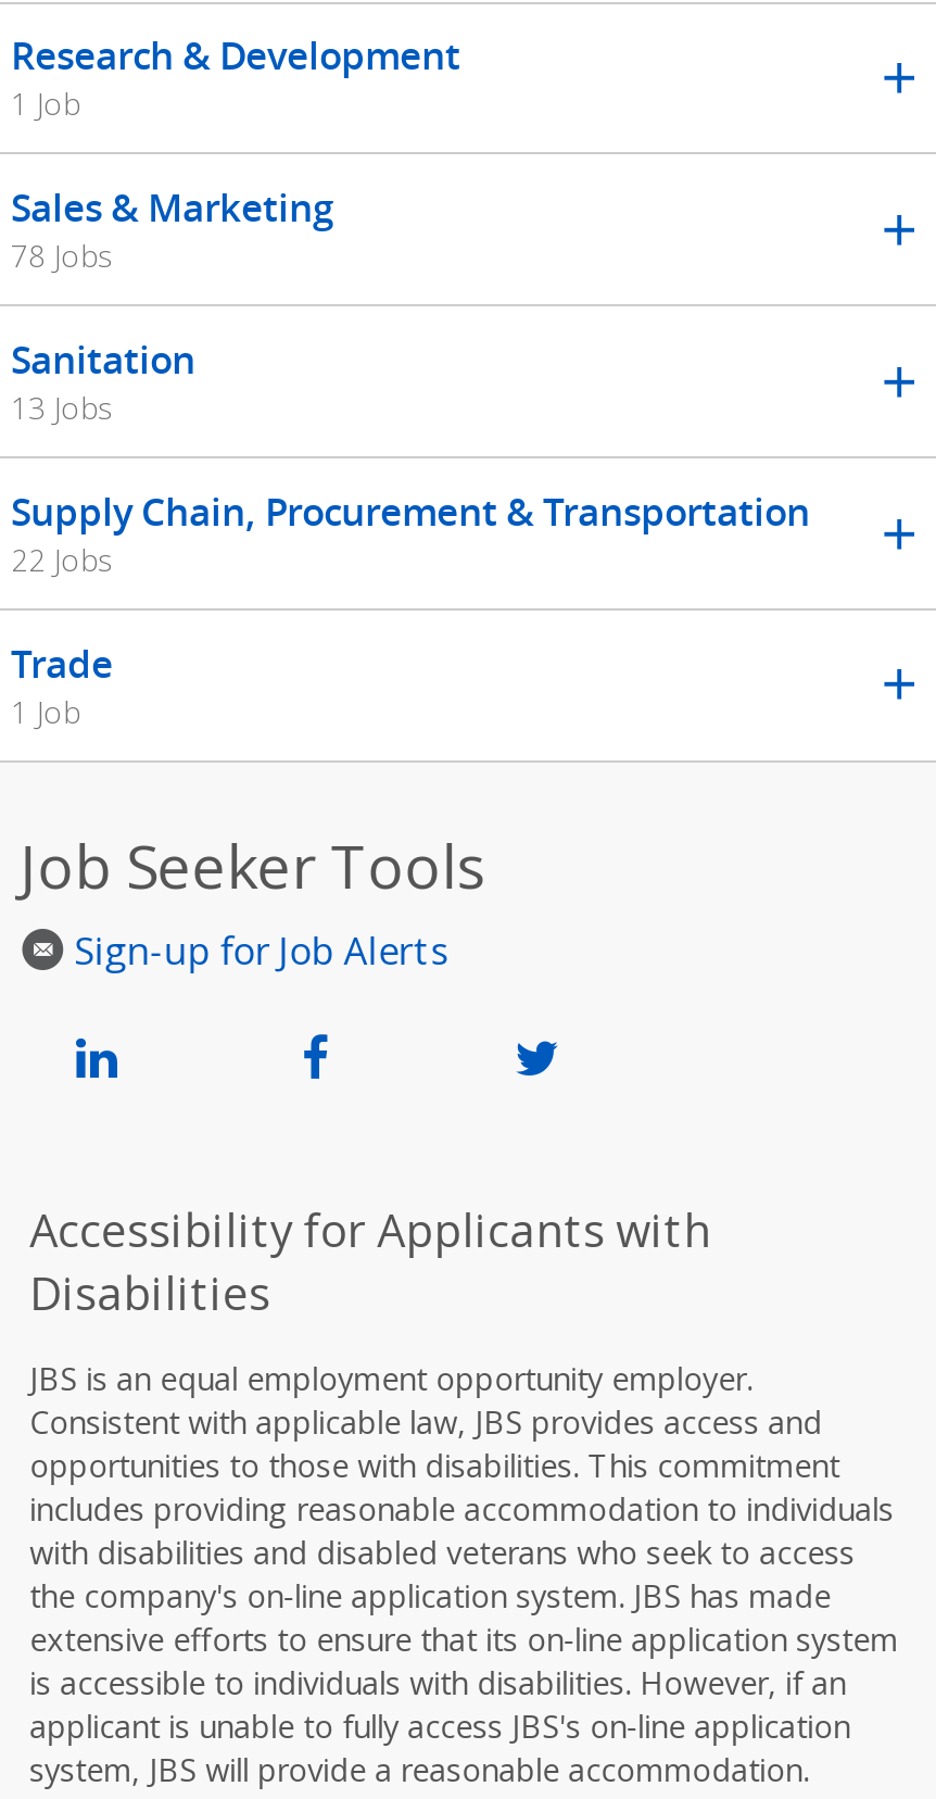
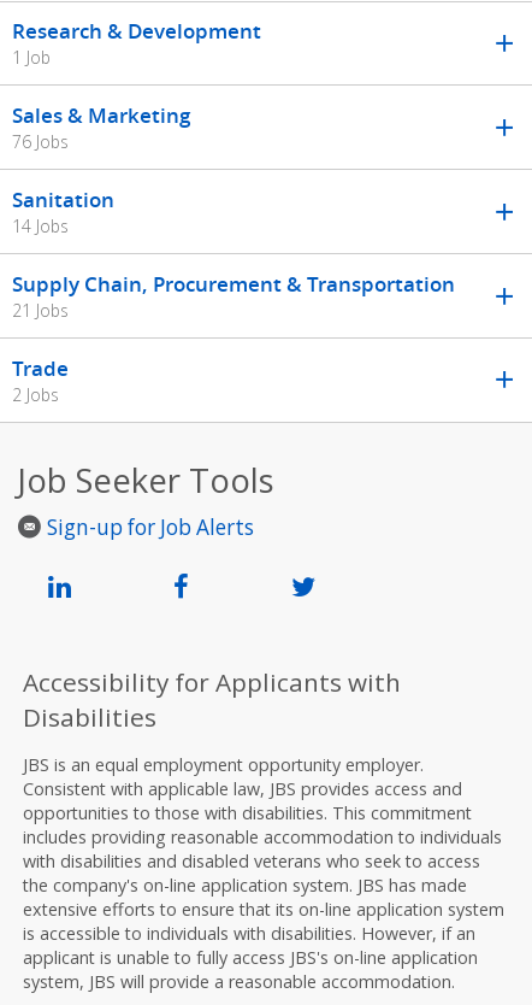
[11,236,113,277] 78 Jobs -> [12,131,69,154] 76 Jobs
[11,387,113,429] 13 Jobs -> [12,215,69,238] 14 Jobs
[11,539,113,581] 22 Jobs -> [12,299,69,322] 21 Jobs
[11,691,80,732] 1 Job -> [12,383,59,406] 2 Jobs

